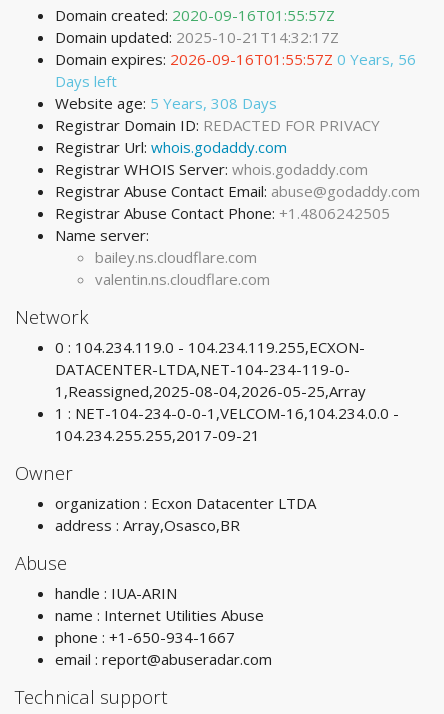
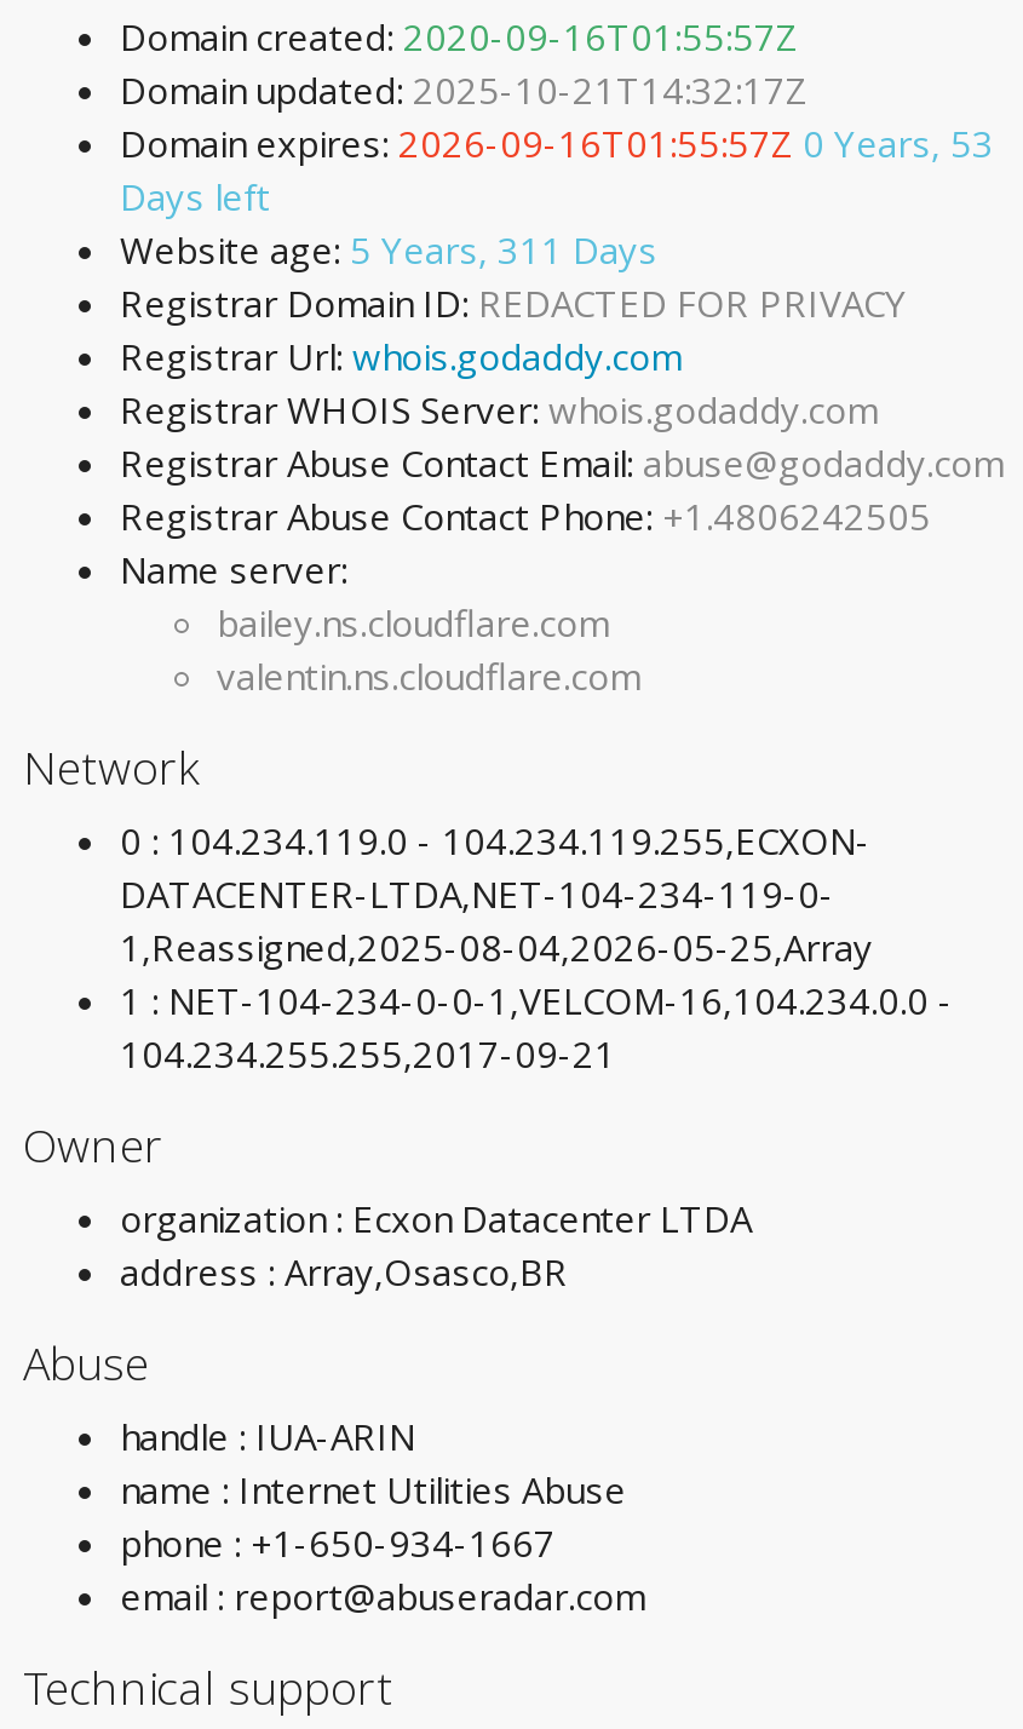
[55,49,416,69] Domain expires: 2026-09-16T01:55:57Z 0 Years, 56 -> [120,119,994,168] Domain expires: 2026-09-16T01:55:57Z 0 Years, 53
[55,93,277,113] Website age: 5 Years, 308 Days -> [120,226,657,274] Website age: 5 Years, 311 Days

